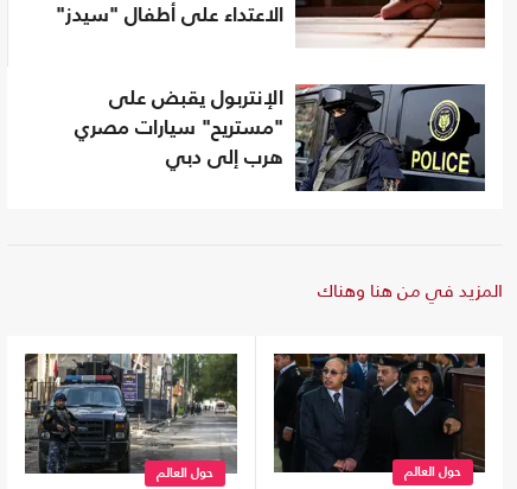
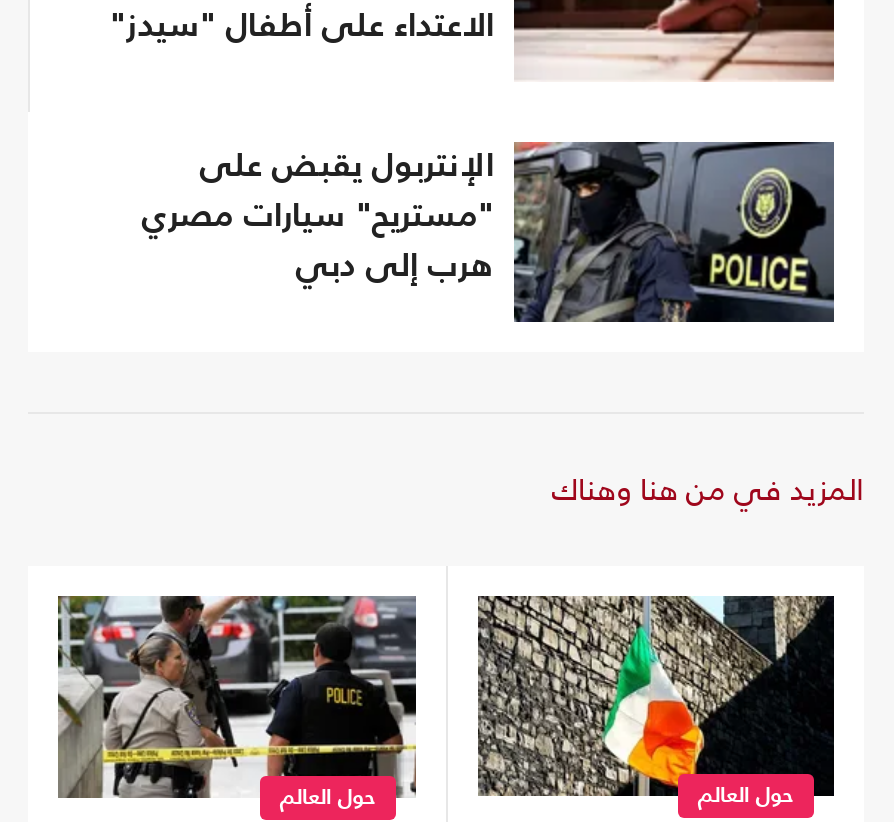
[25,353,238,475] [image] -> [58,594,418,798] [image]
[273,353,485,474] [image] -> [478,596,834,798] [image]

